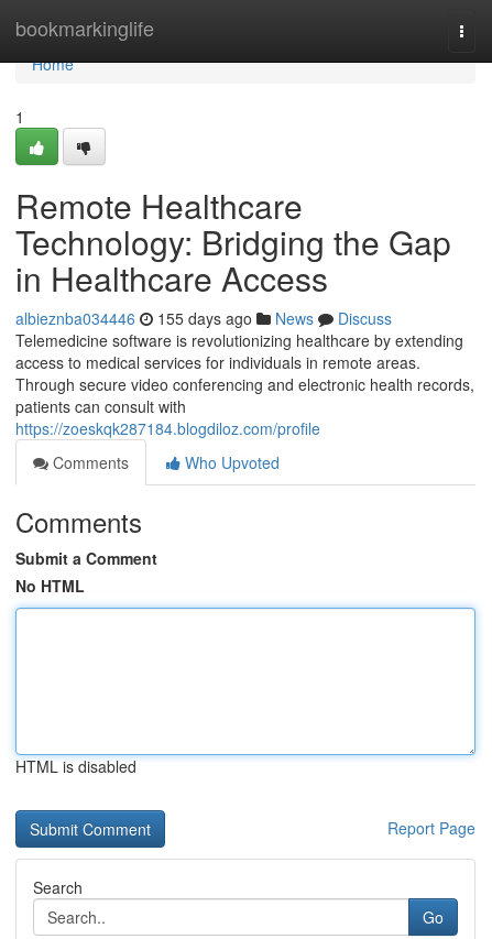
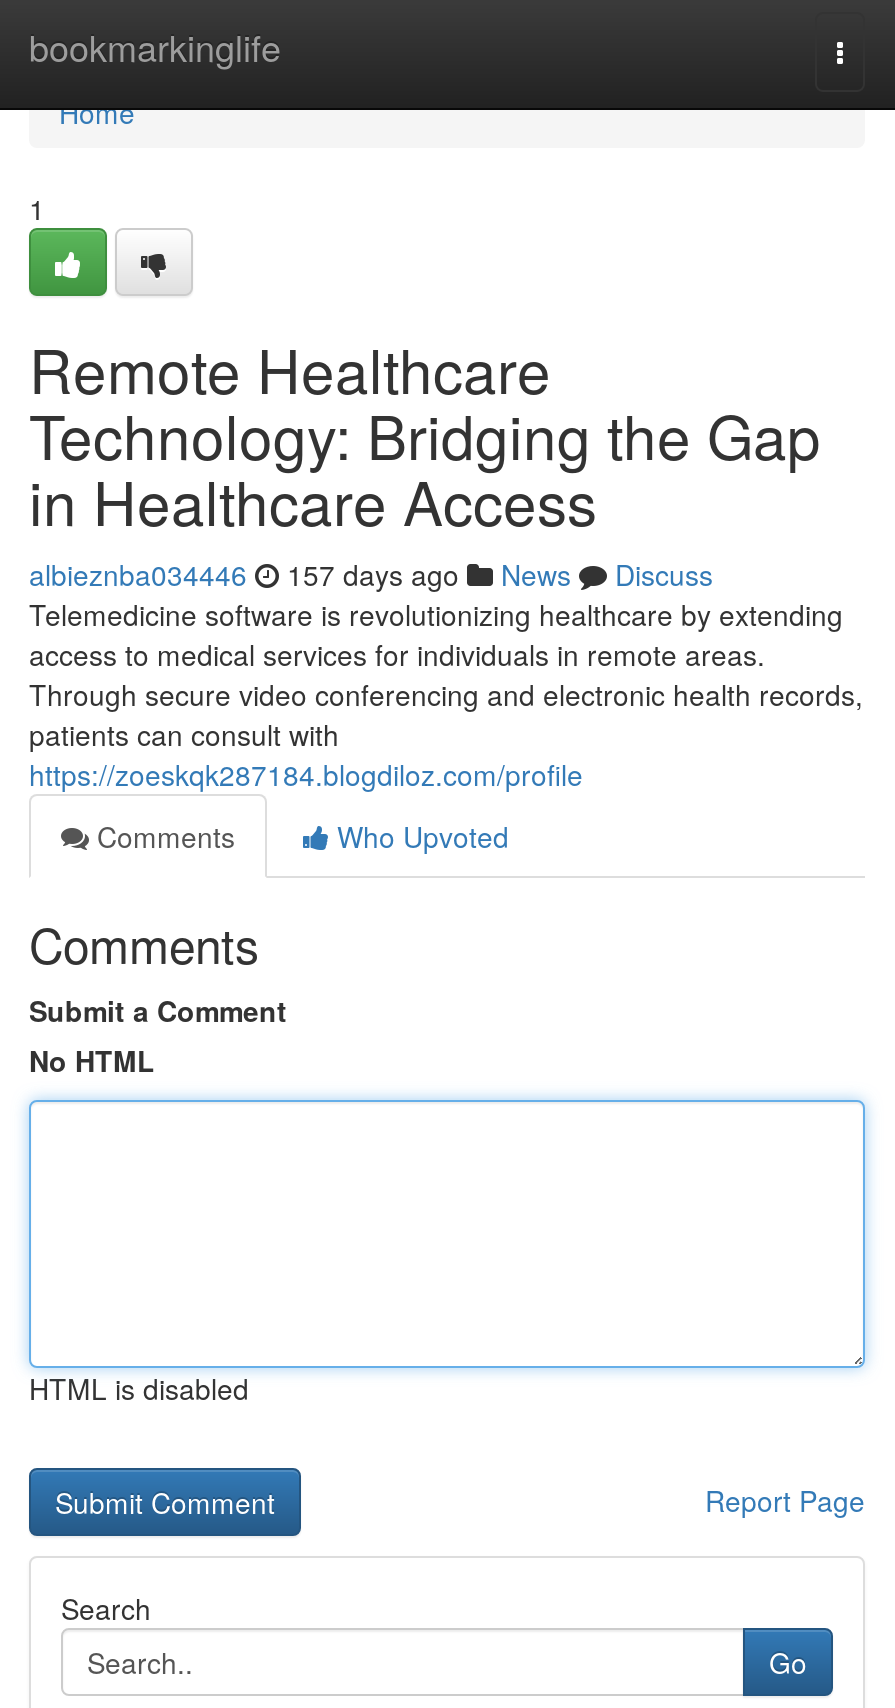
[15,307,392,329] albieznba034446 155 days ago News Discuss -> [29,554,713,594] albieznba034446 157 days ago News Discuss

